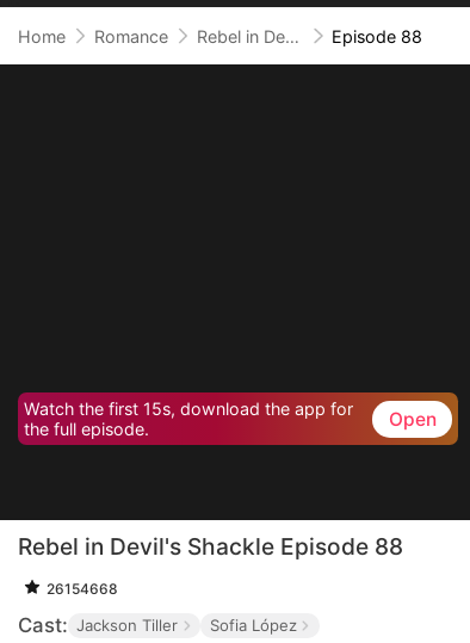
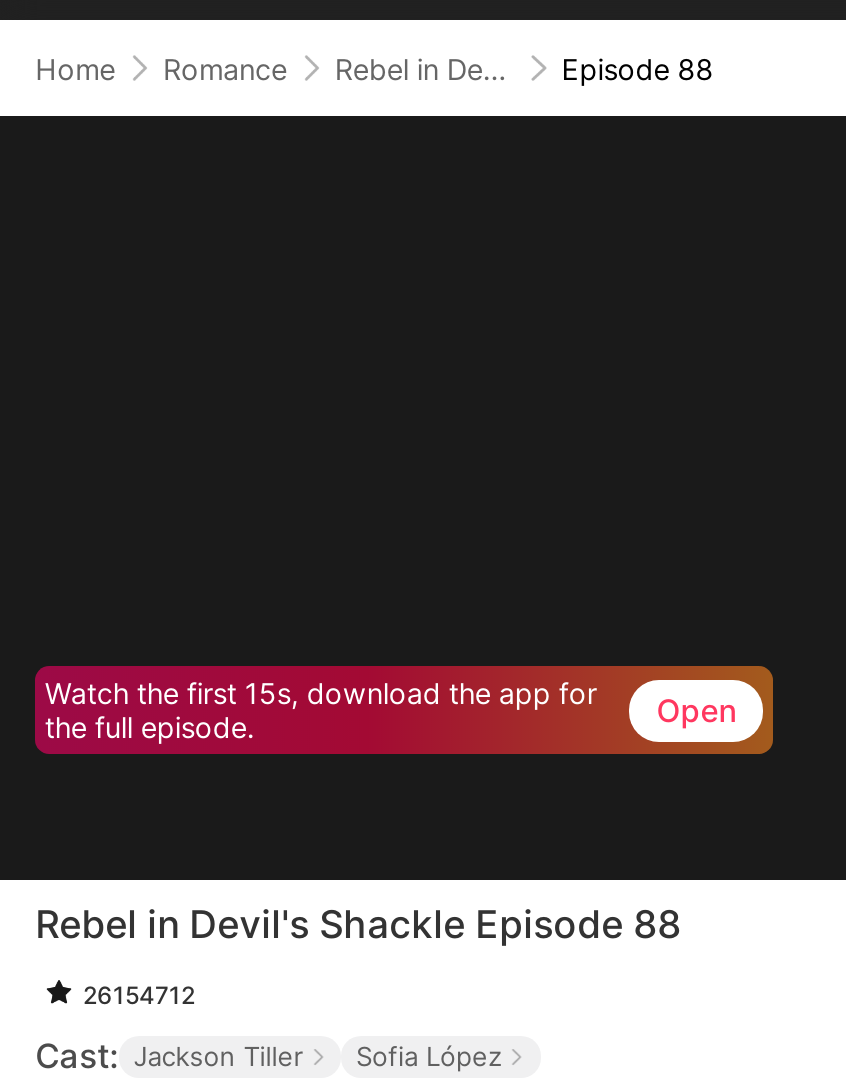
[47,579,118,597] 26154668 -> [83,979,195,1009] 26154712

